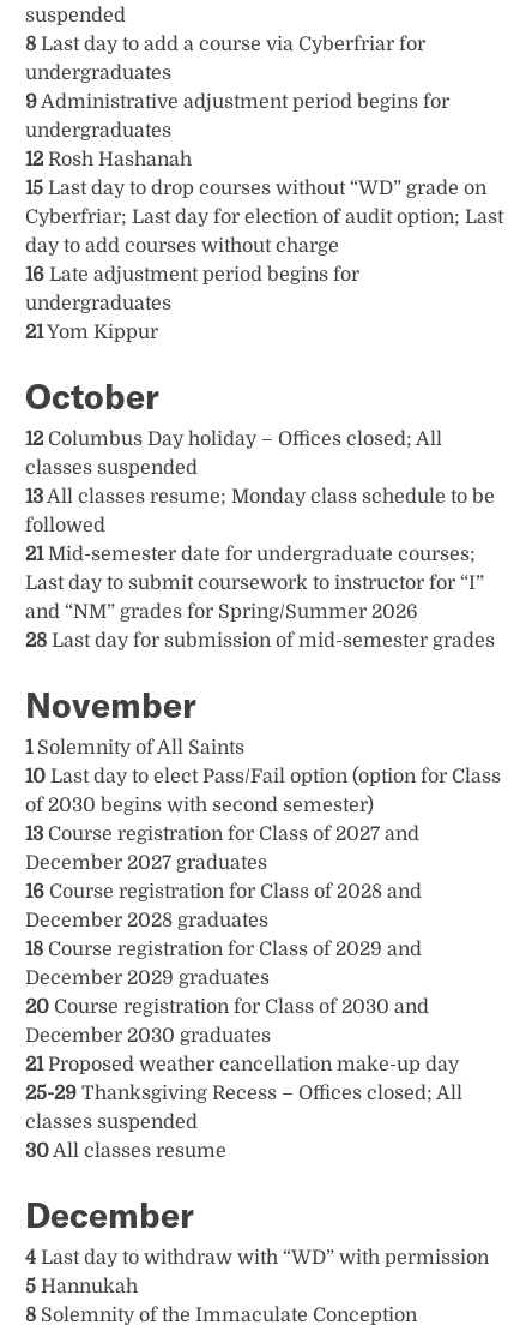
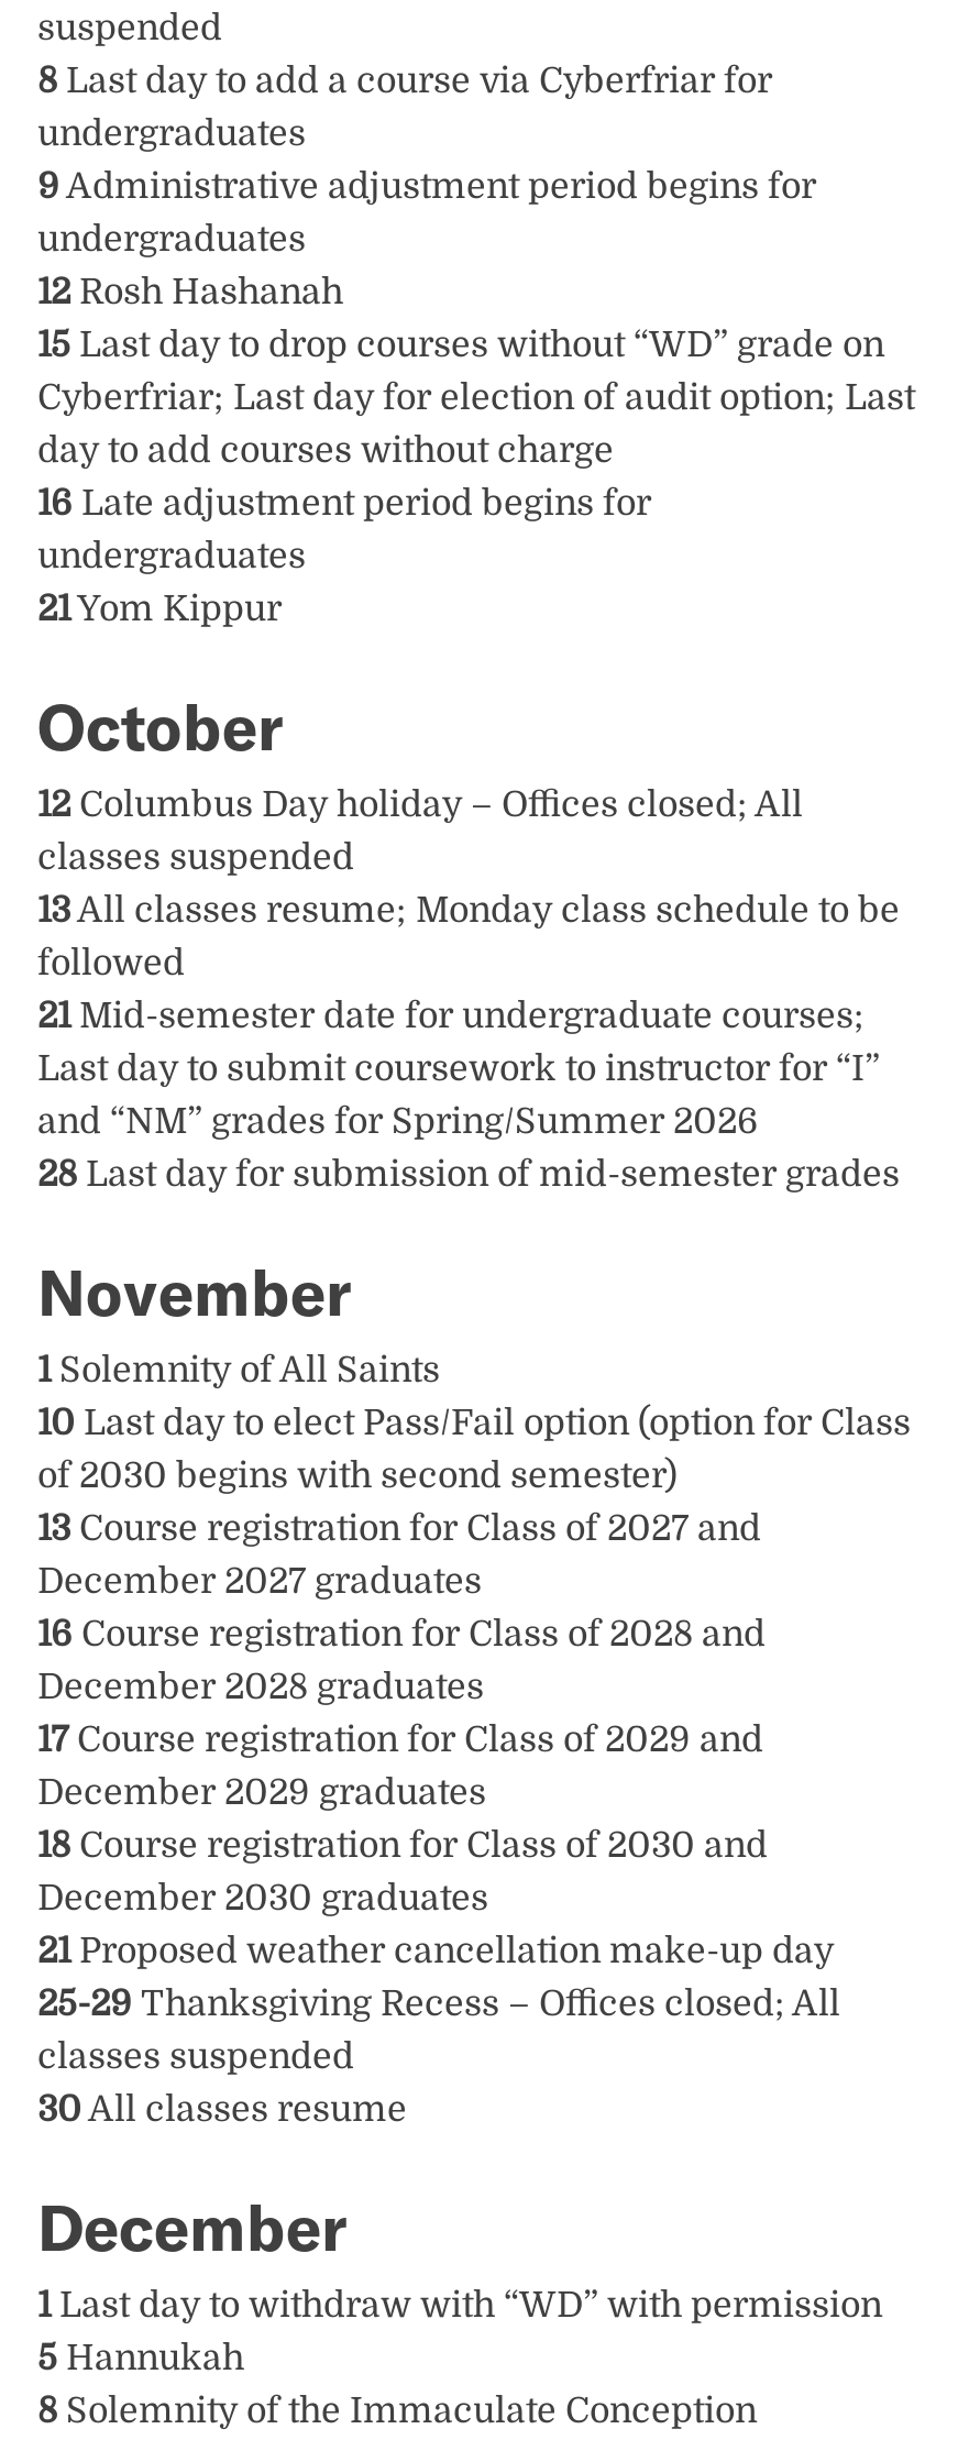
[26,939,422,960] 18 Course registration for Class of 2029 and -> [37,1721,763,1760] 17 Course registration for Class of 2029 and
[26,996,429,1018] 20 Course registration for Class of 2030 and -> [37,1826,767,1866] 18 Course registration for Class of 2030 and
[26,1247,489,1269] 4 Last day to withdraw with “WD” with permission -> [37,2287,882,2326] 1 Last day to withdraw with “WD” with permission

